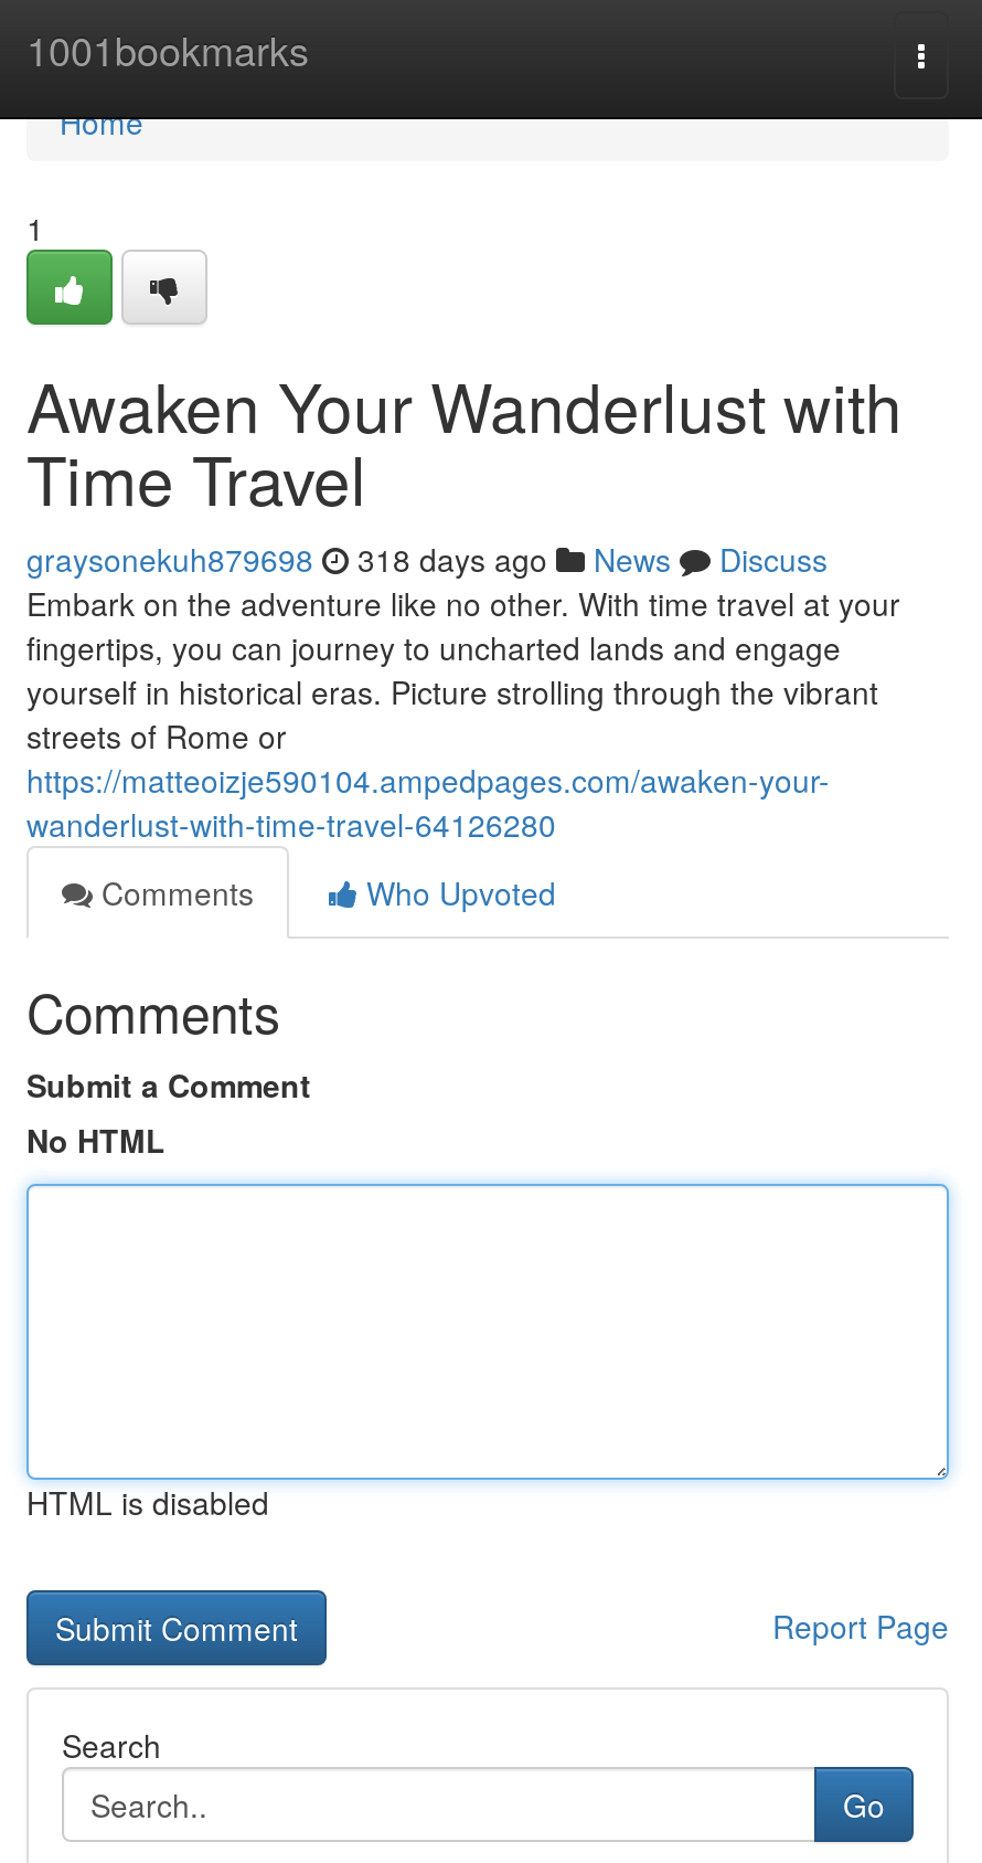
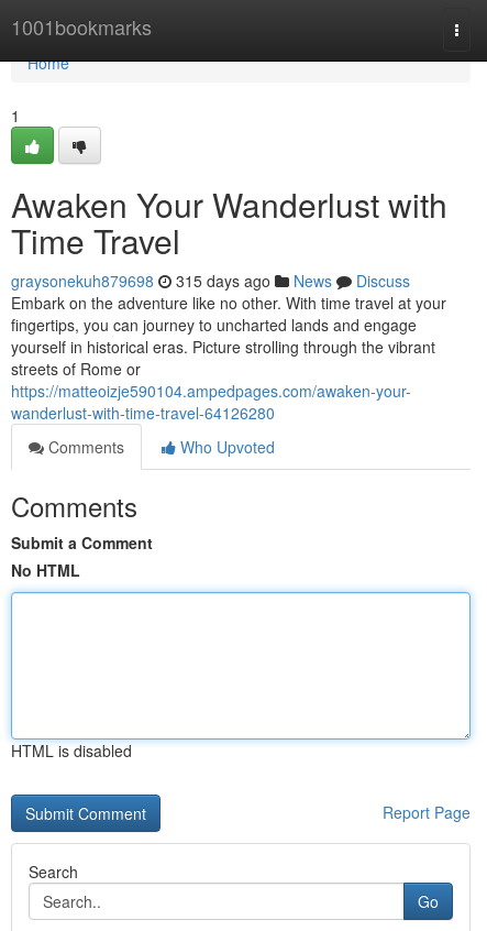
[26,537,828,581] graysonekuh879698 318 days ago News Discuss -> [11,270,410,292] graysonekuh879698 315 days ago News Discuss

